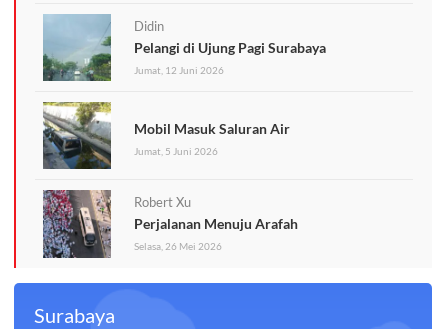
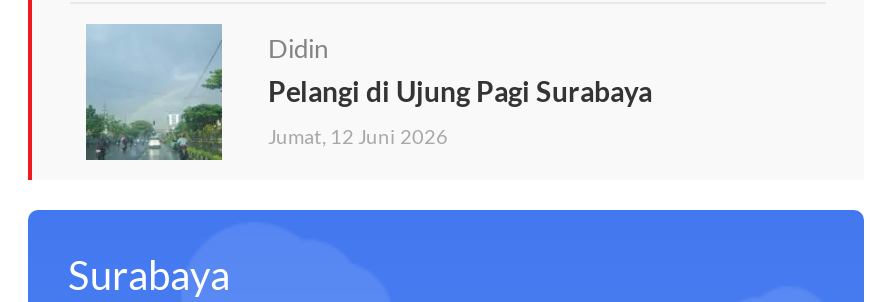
[42,101,298,252] [image] | Mobil Masuk Saluran Air | Jumat, 5 Juni 2026 | Robert Xu | Perjalanan Menuju Arafah | Selasa, 26 Mei 2026 -> none
[42,189,112,259] [image] -> none

